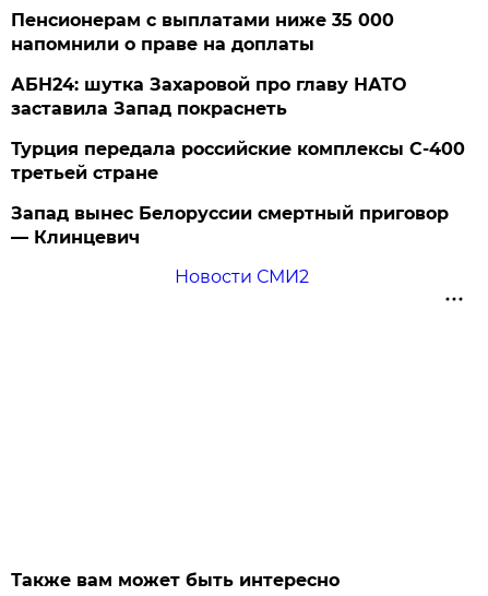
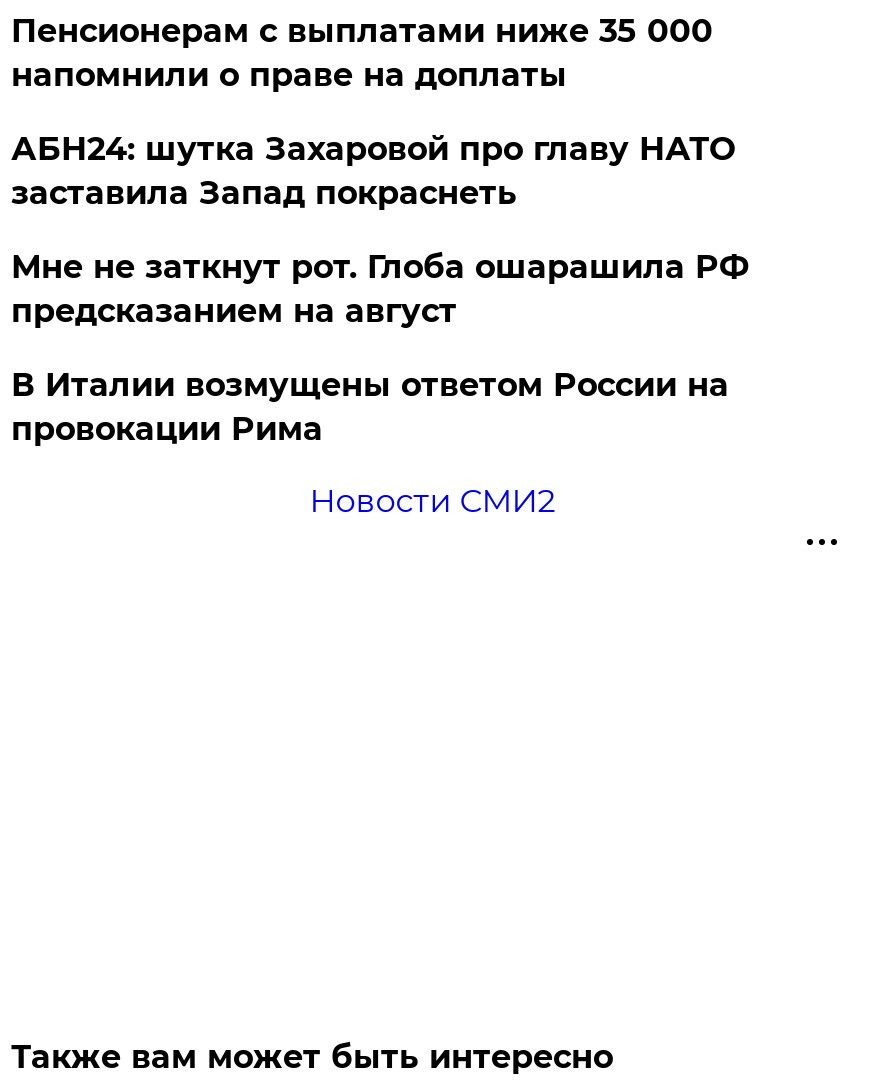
[11,139,466,183] Турция передала российские комплексы С-400 | третьей стране -> [11,248,749,330] Мне не заткнут рот. Глоба ошарашила РФ | предсказанием на август
[11,203,449,248] Запад вынес Белоруссии смертный приговор | — Клинцевич -> [11,366,729,448] В Италии возмущены ответом России на | провокации Рима

